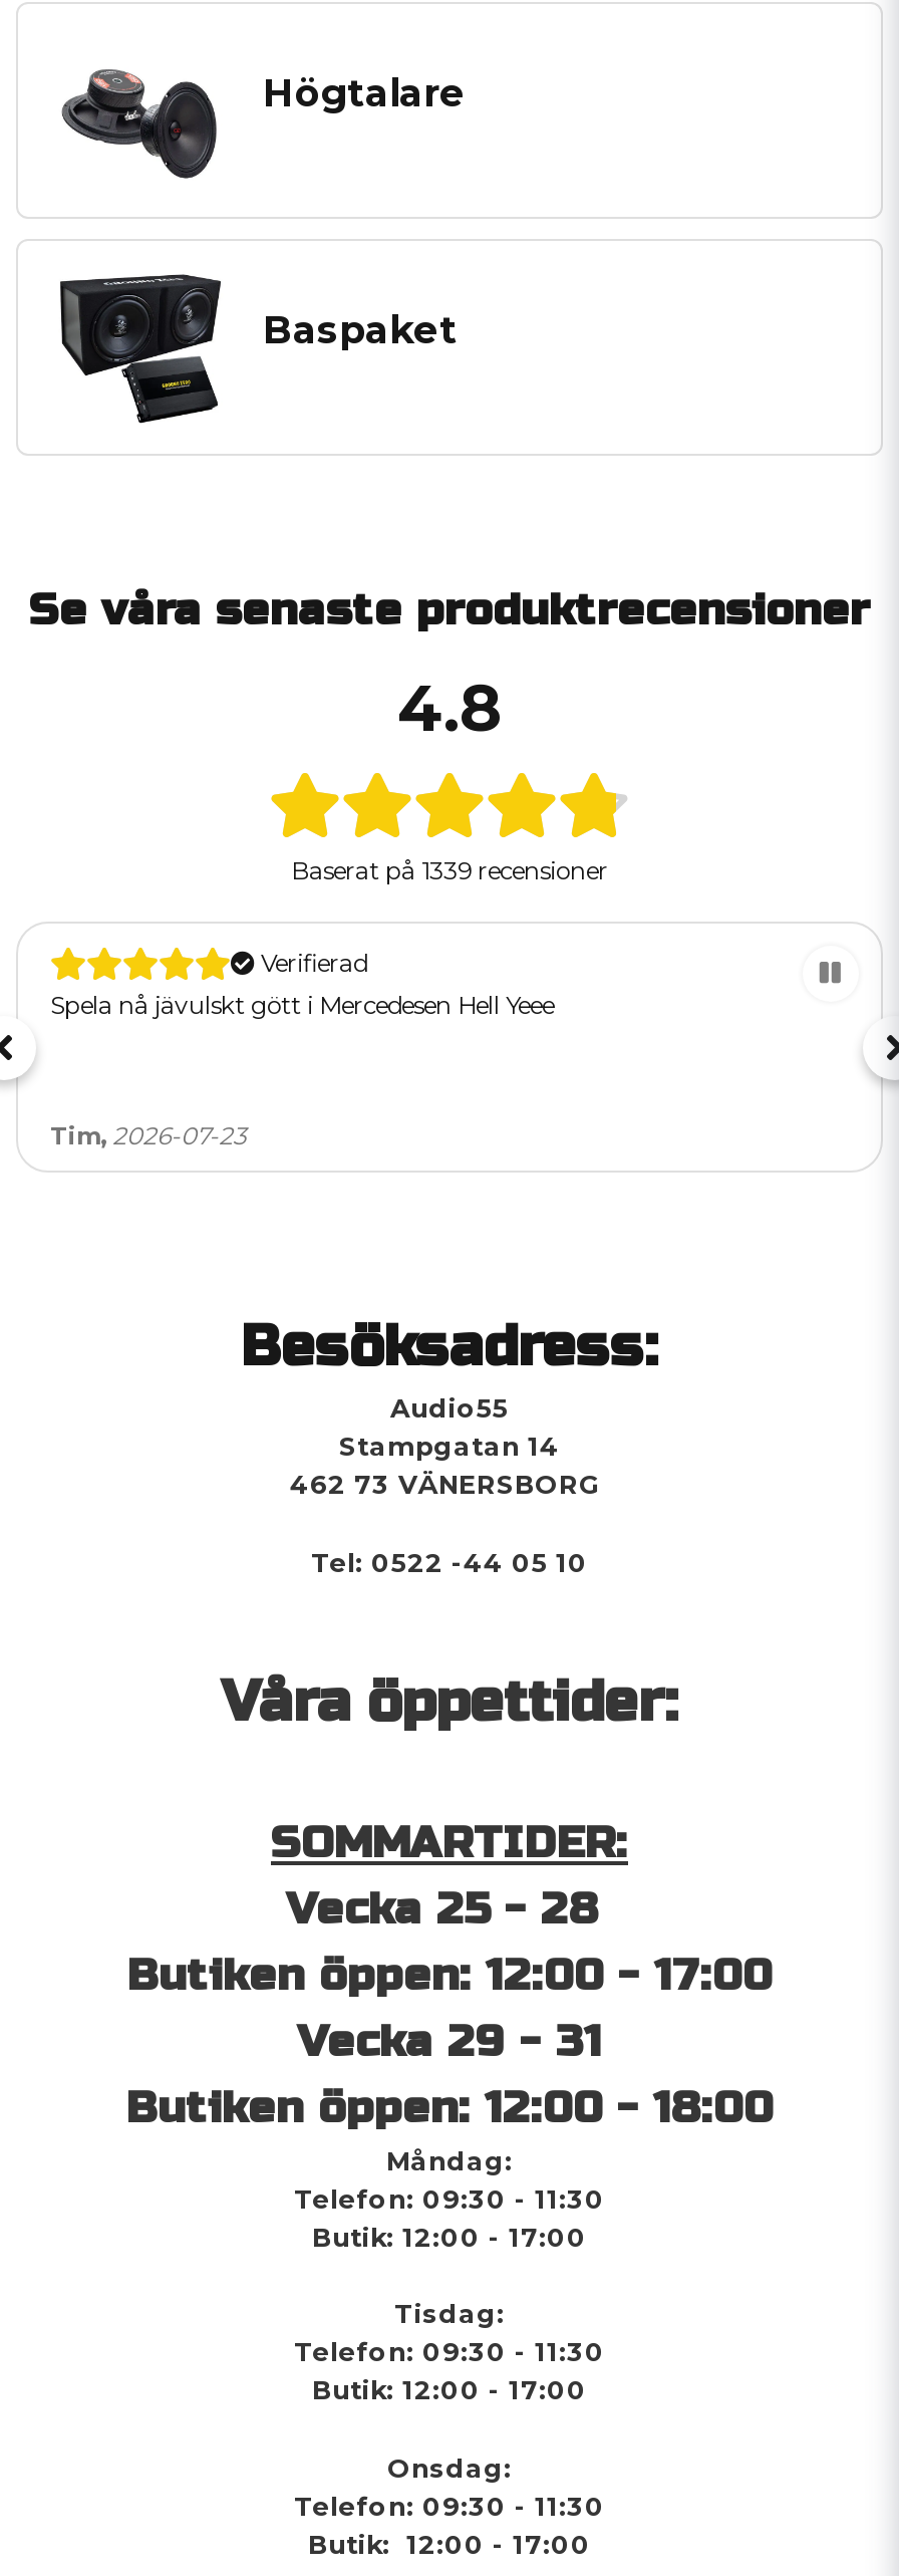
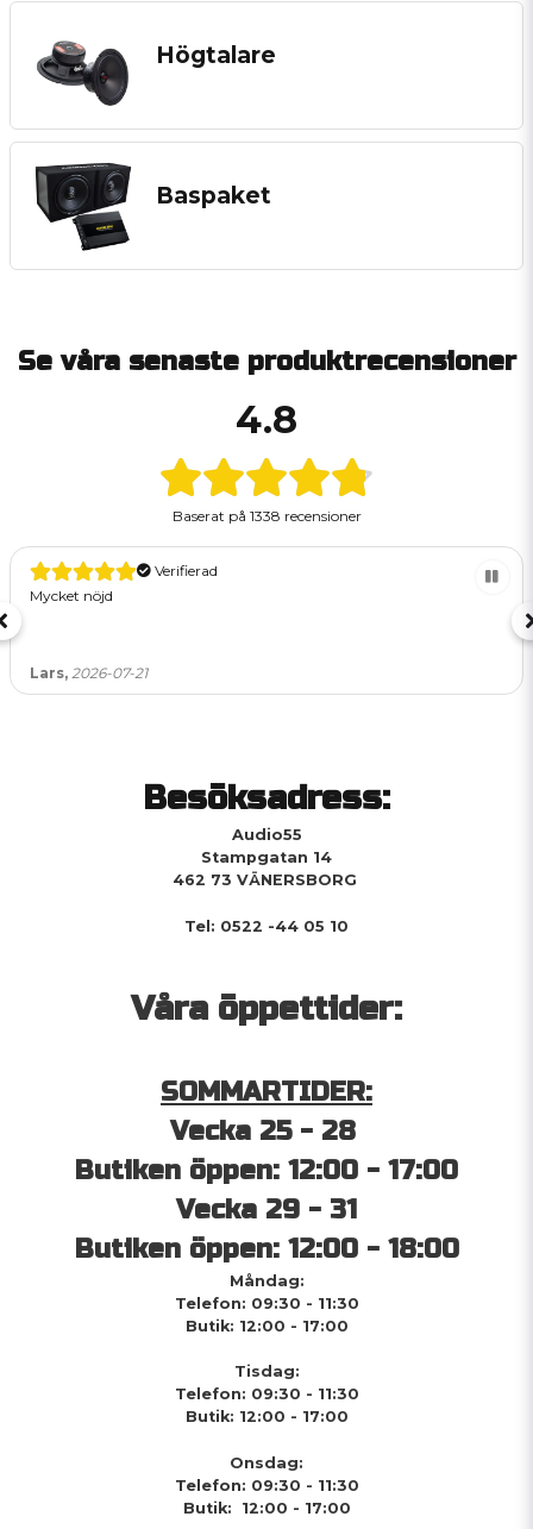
[291,855,608,885] Baserat på 1339 recensioner -> [172,507,361,525] Baserat på 1338 recensioner
[50,990,554,1020] Spela nå jävulskt gött i Mercedesen Hell Yeee -> [30,587,113,604] Mycket nöjd
[50,1120,247,1150] Tim, 2026-07-23 -> [30,664,148,682] Lars, 2026-07-21

